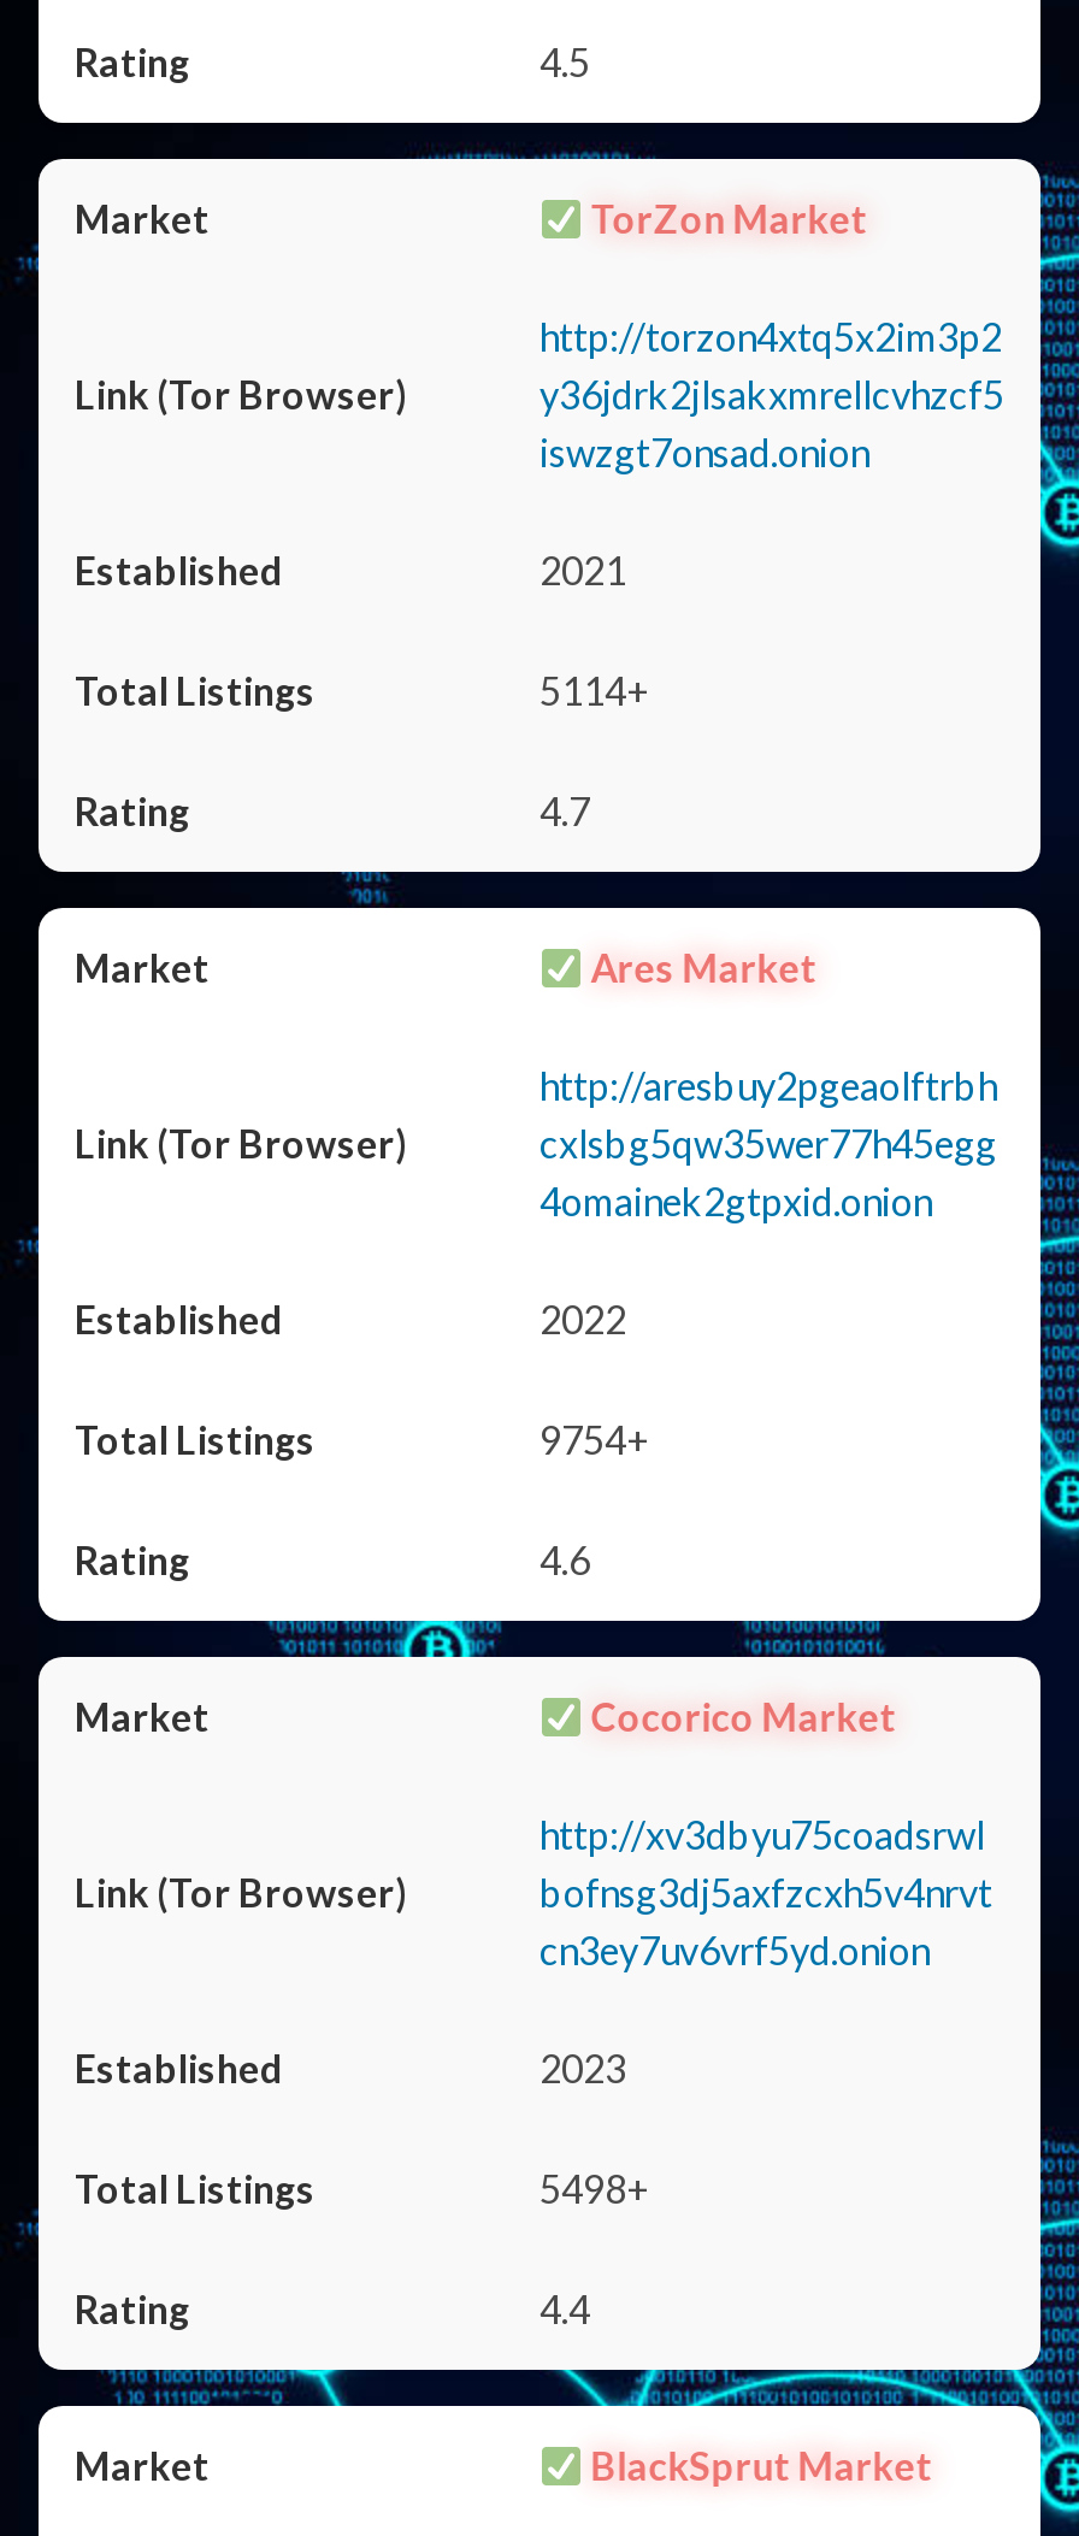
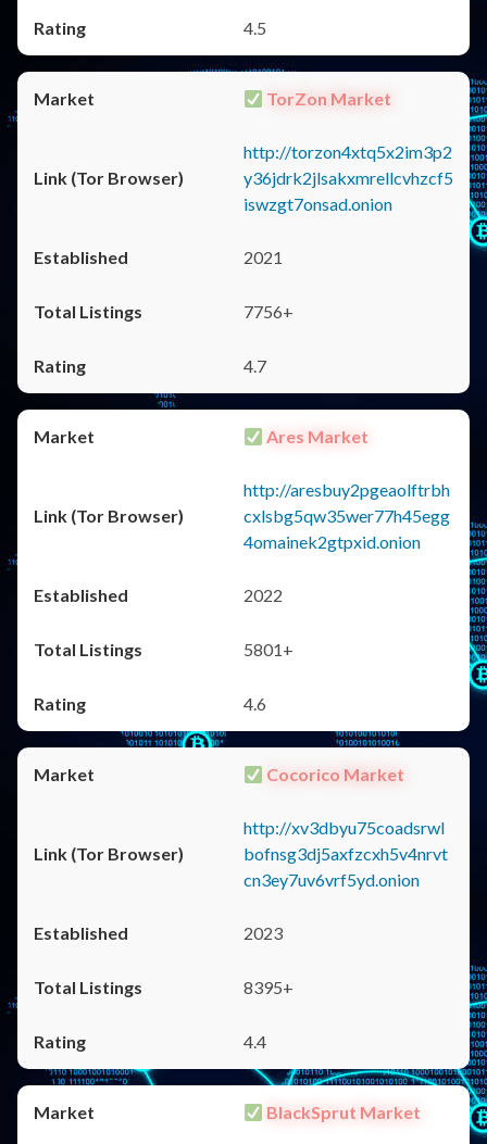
[539,667,650,713] 5114+ -> [243,301,294,322] 7756+
[539,1416,650,1462] 9754+ -> [243,639,294,659] 5801+
[539,2165,650,2211] 5498+ -> [243,977,294,997] 8395+

